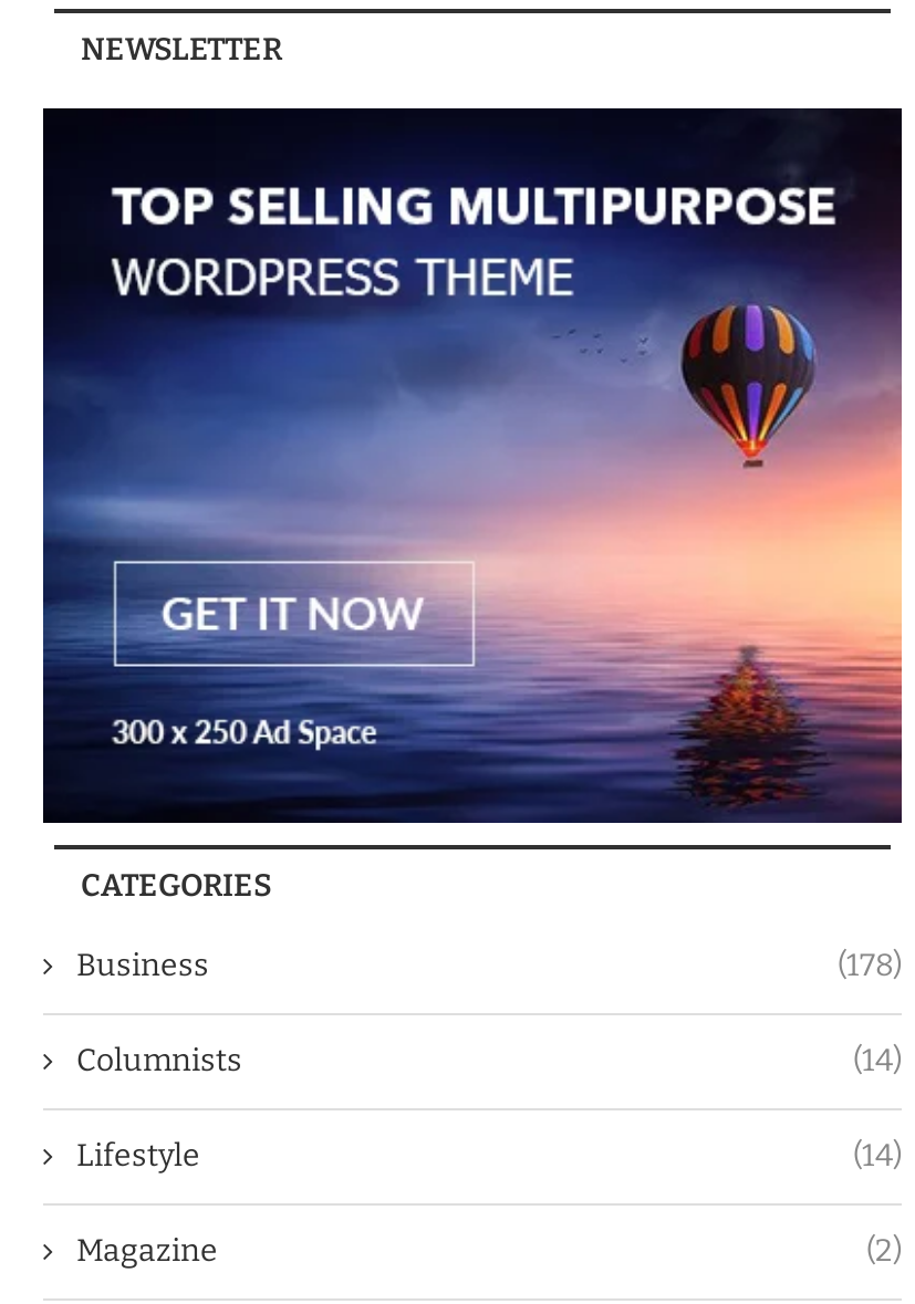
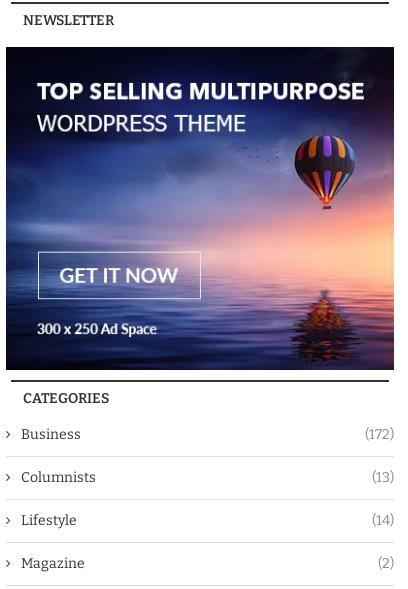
[838,947,902,984] (178) -> [365,426,394,443] (172)
[853,1042,902,1079] (14) -> [372,469,394,486] (13)

